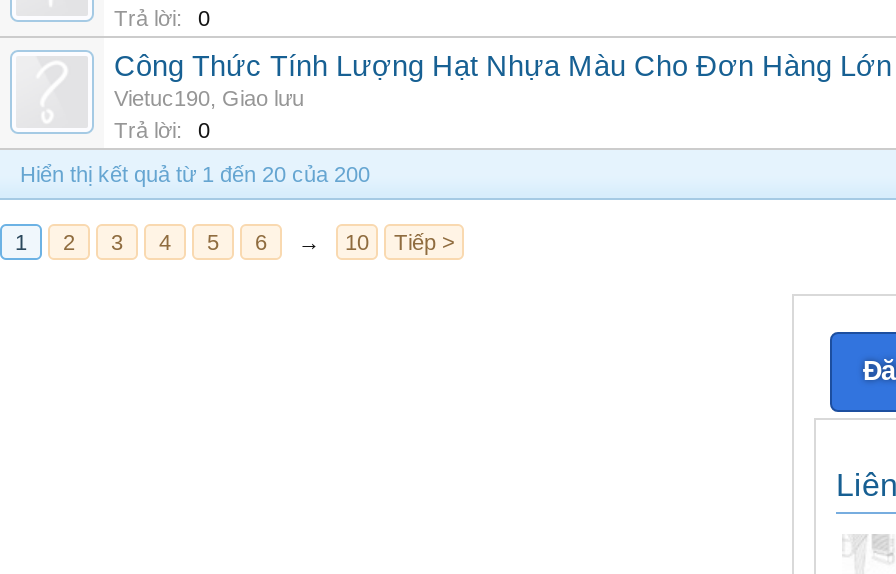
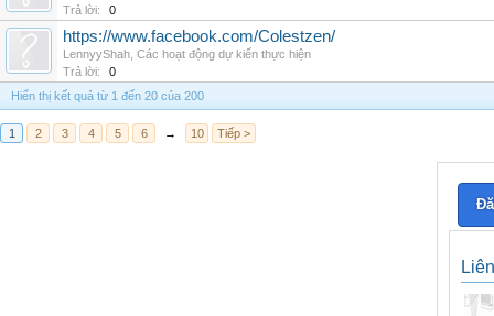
[114,50,892,110] Công Thức Tính Lượng Hạt Nhựa Màu Cho Đơn Hàng Lớn | Vietuc190, Giao lưu -> [63,28,335,61] https://www.facebook.com/Colestzen/ | LennyyShah, Các hoạt động dự kiến thực hiện

